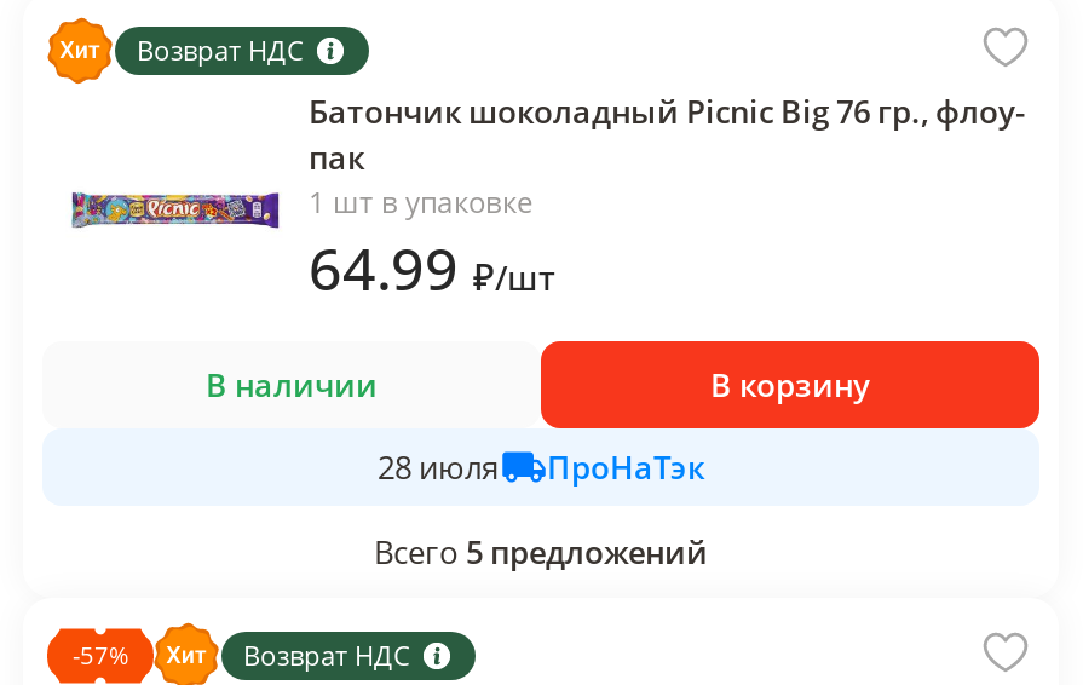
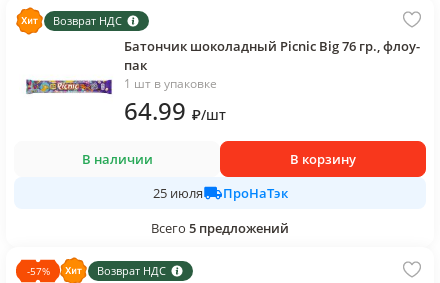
[378,444,704,489] 28 июля ПроНаТэк -> [152,183,287,202] 25 июля ПроНаТэк

